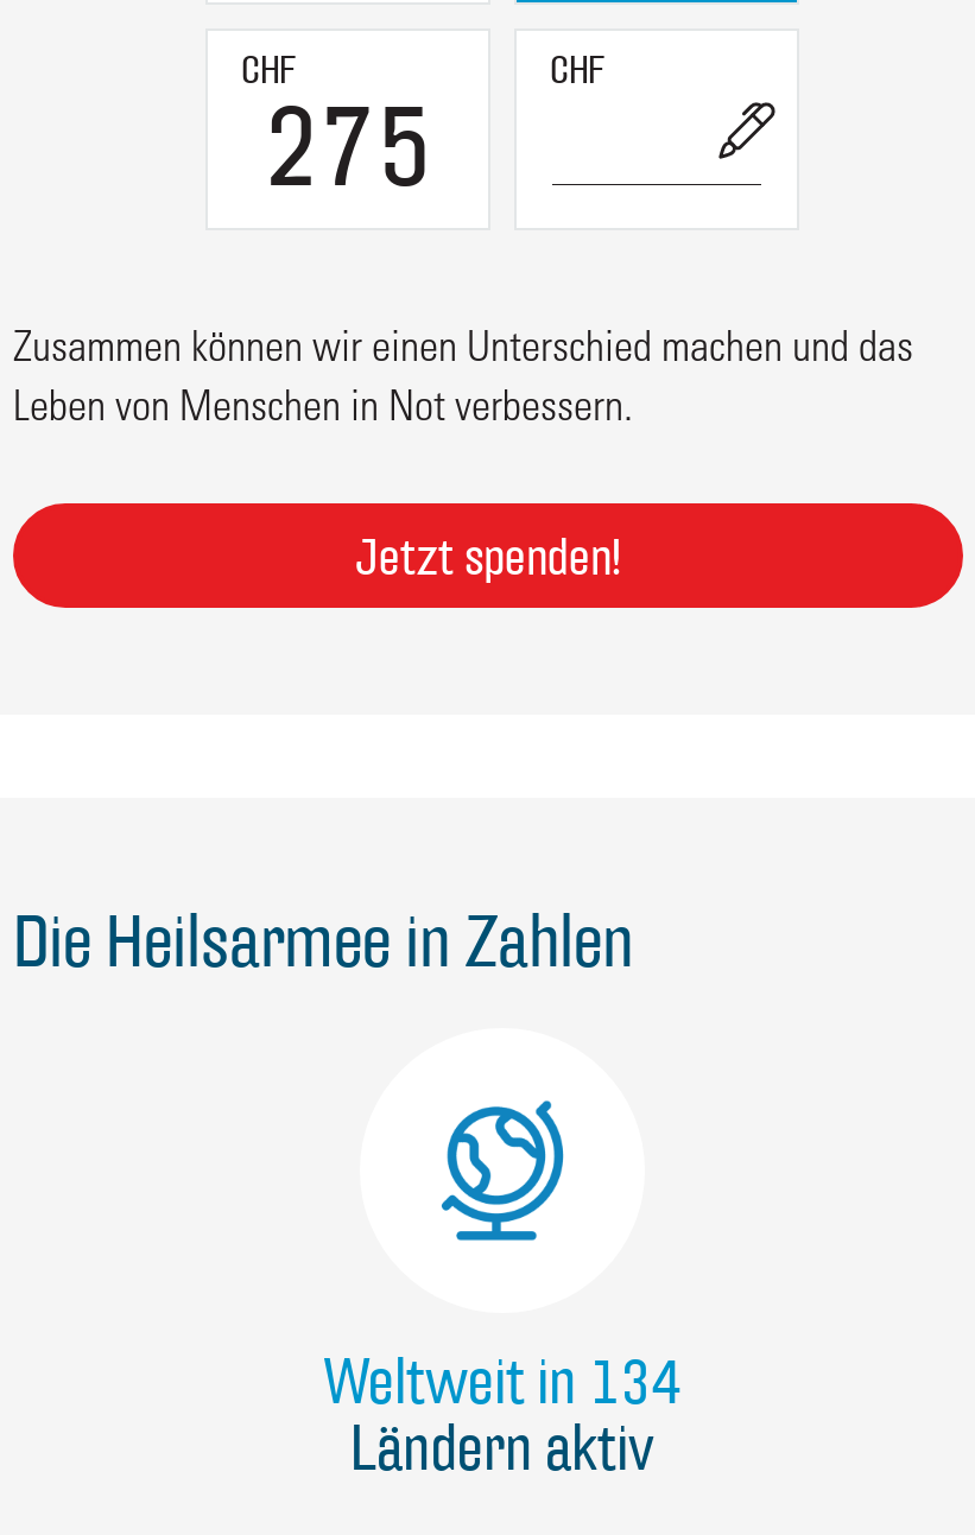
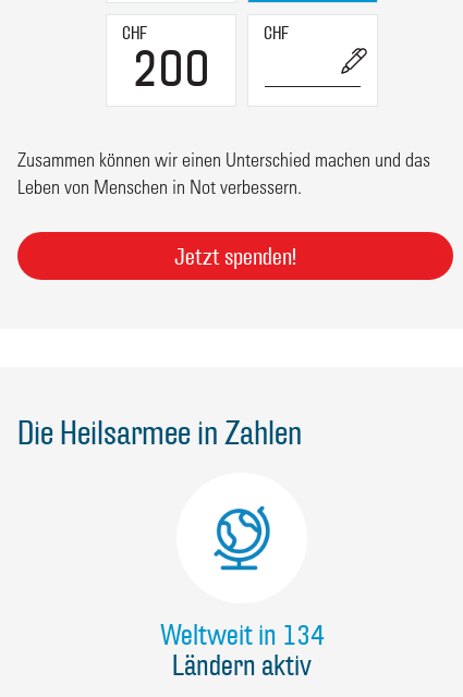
[262,78,433,213] 275 -> [132,37,210,99] 200

